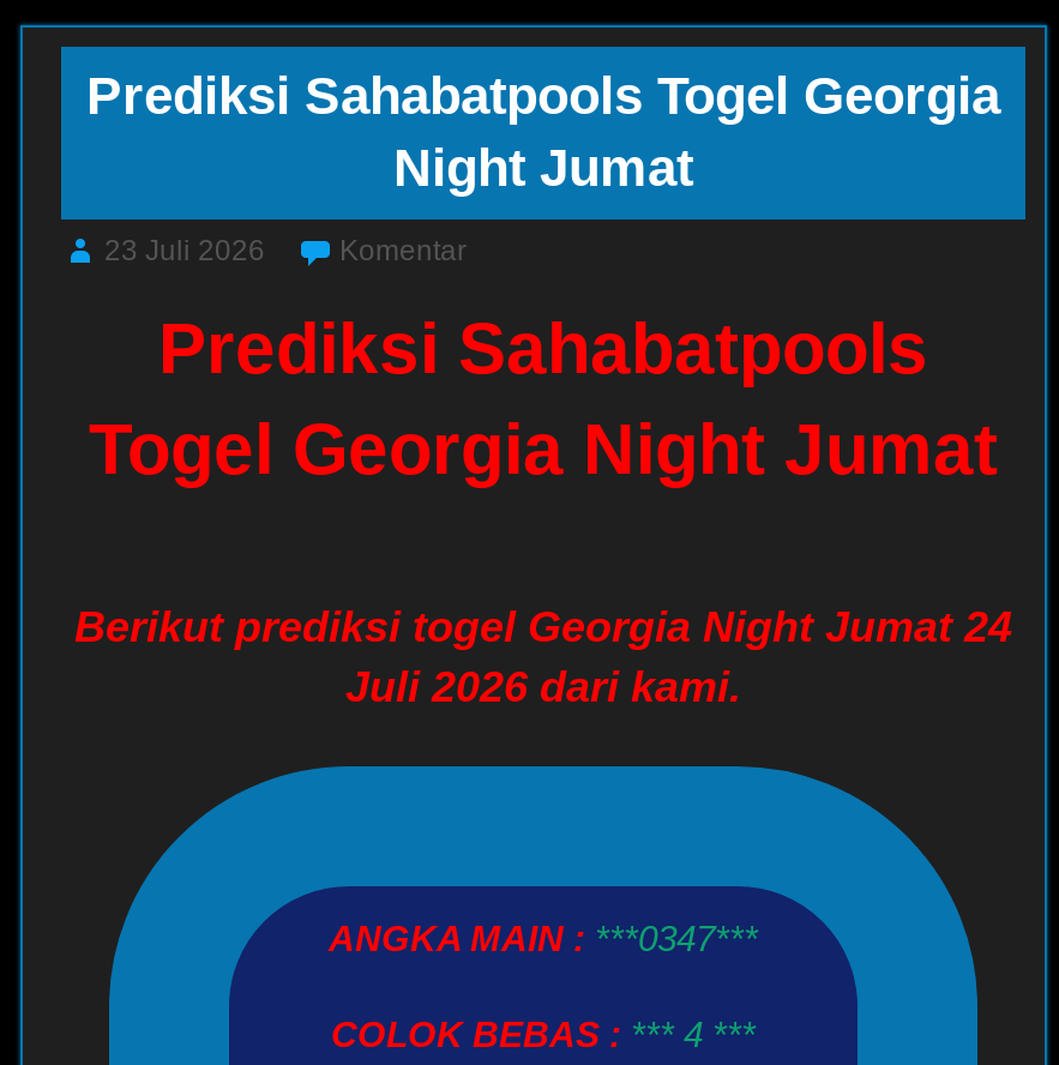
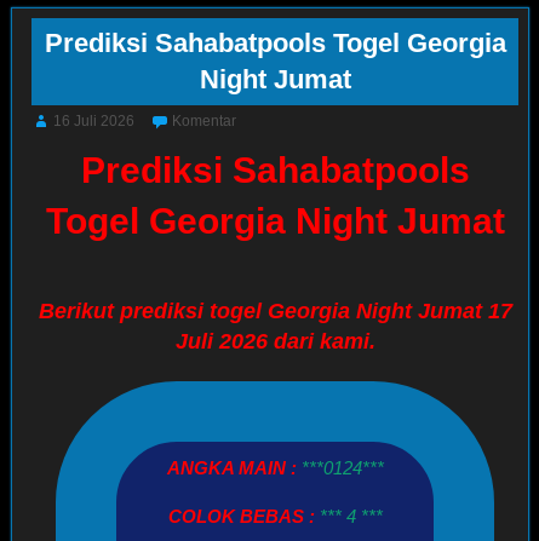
[104,233,265,267] 23 Juli 2026 -> [53,112,134,129] 16 Juli 2026
[74,603,1012,651] Berikut prediksi togel Georgia Night Jumat 24 -> [38,299,512,323] Berikut prediksi togel Georgia Night Jumat 17
[329,917,758,958] ANGKA MAIN : ***0347*** -> [167,457,383,478] ANGKA MAIN : ***0124***

